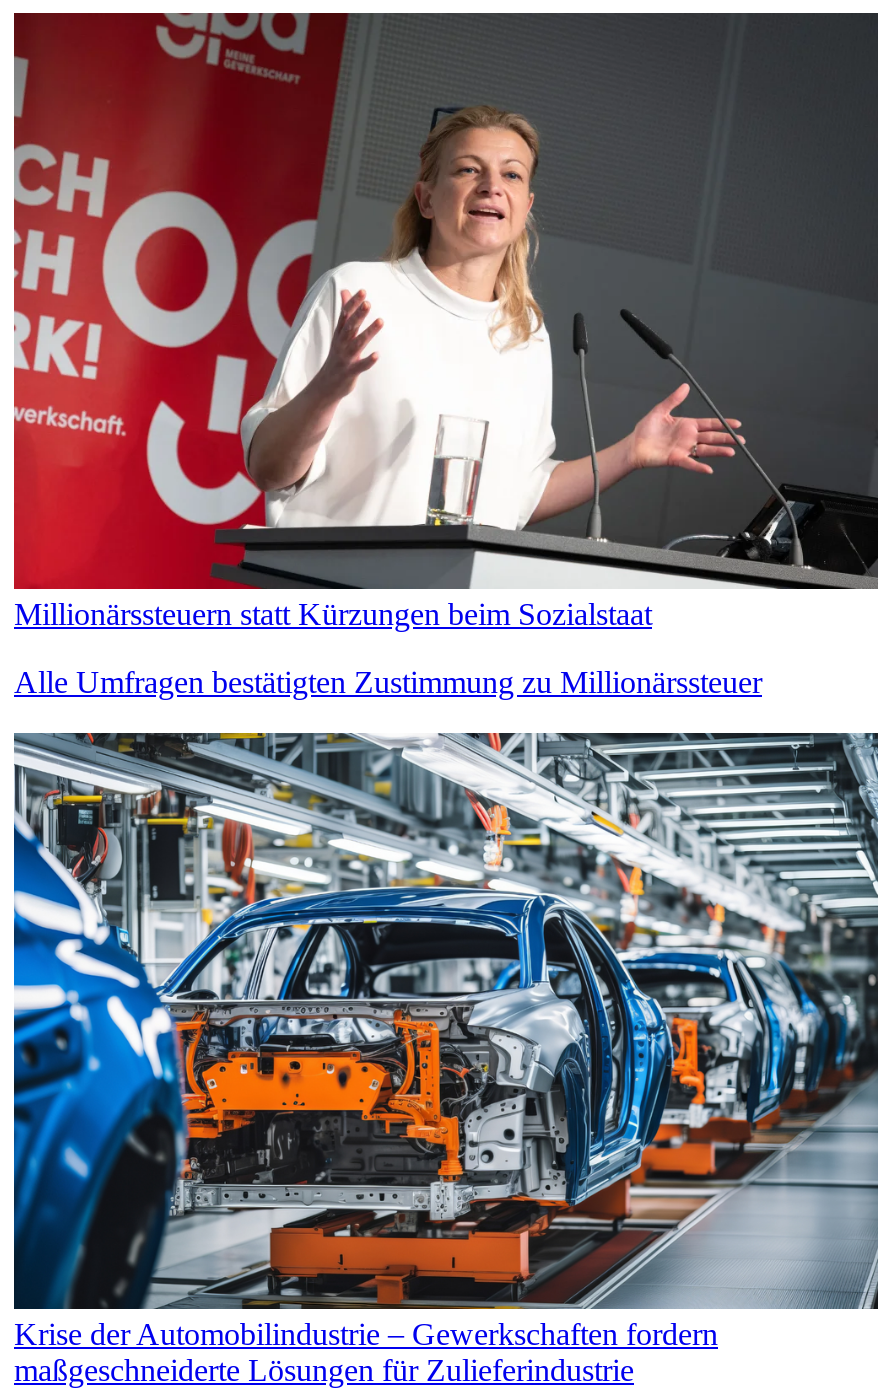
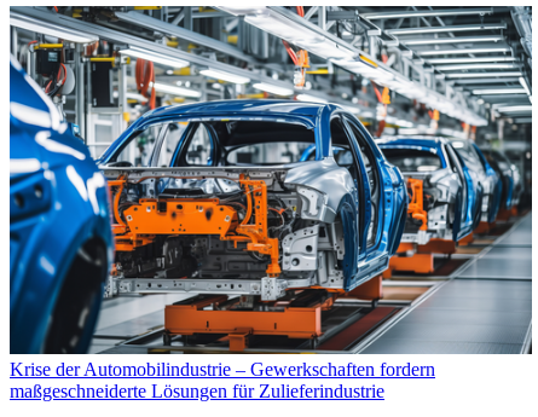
[12,11,880,699] [image] | Millionärssteuern statt Kürzungen beim Sozialstaat | Alle Umfragen bestätigten Zustimmung zu Millionärssteuer -> none

